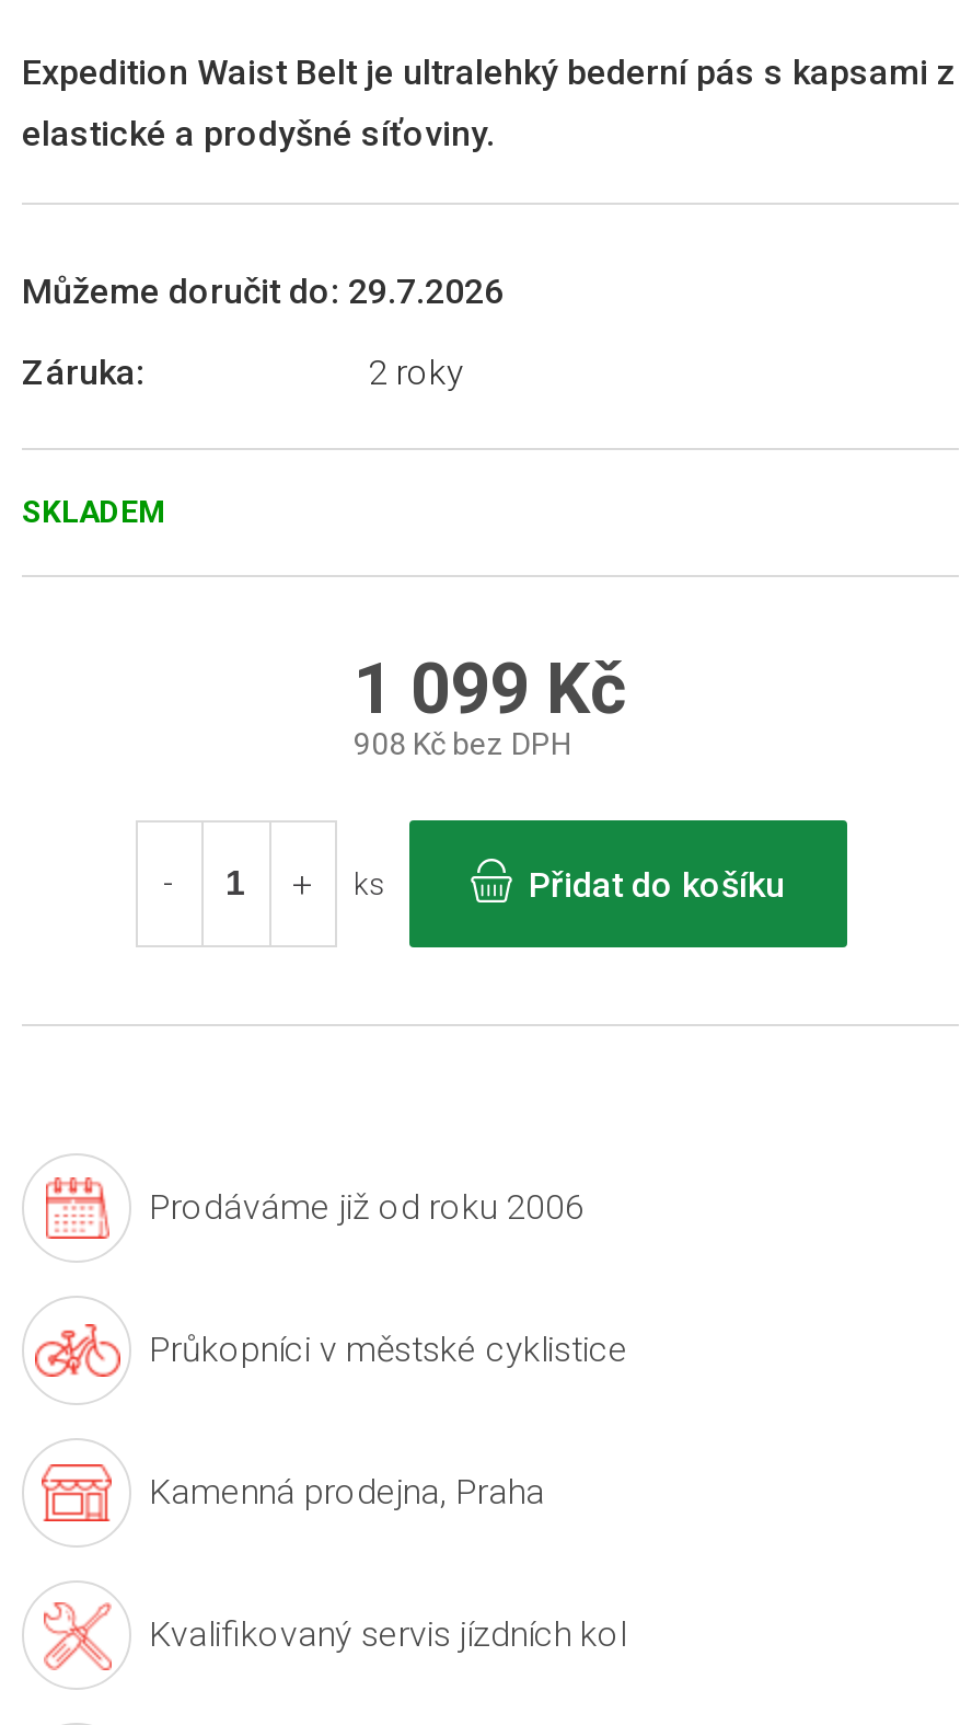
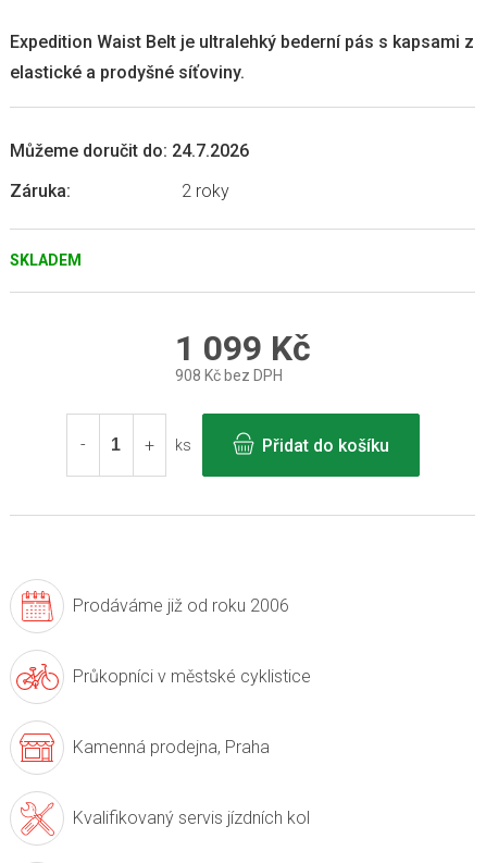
[22,271,504,313] Můžeme doručit do: 29.7.2026 -> [10,141,249,161] Můžeme doručit do: 24.7.2026

